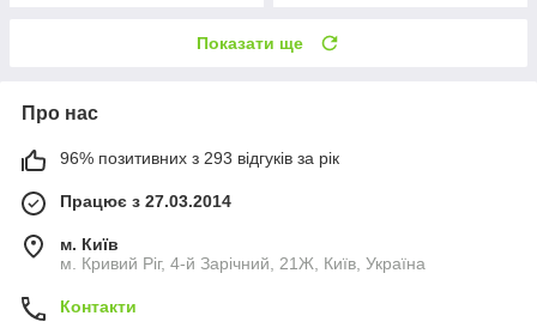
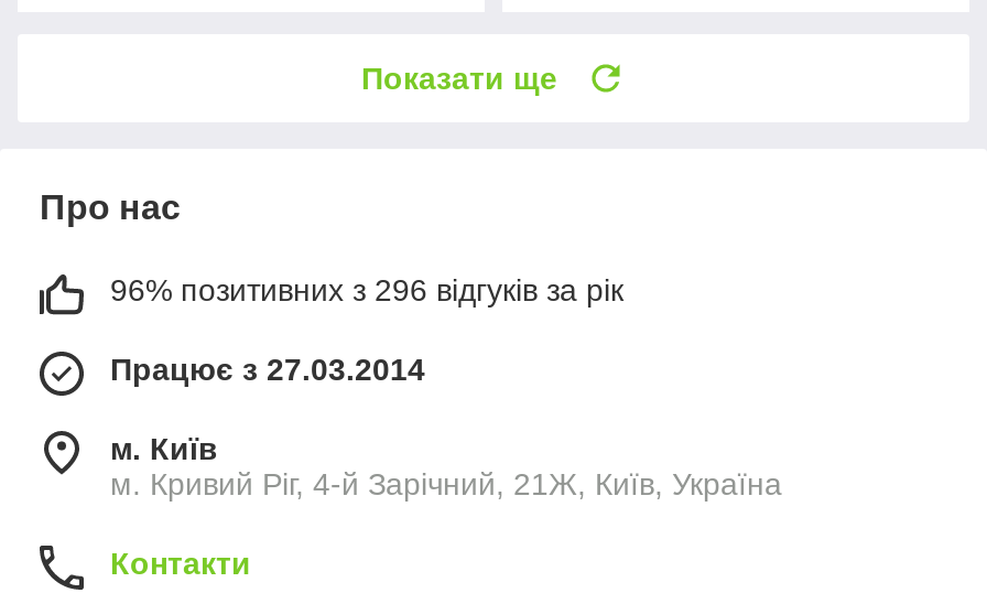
[60,149,339,168] 96% позитивних з 293 відгуків за рік -> [110,273,623,309] 96% позитивних з 296 відгуків за рік

